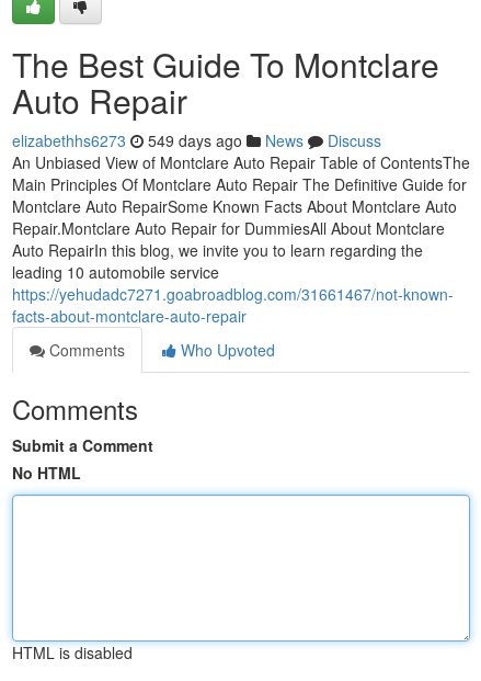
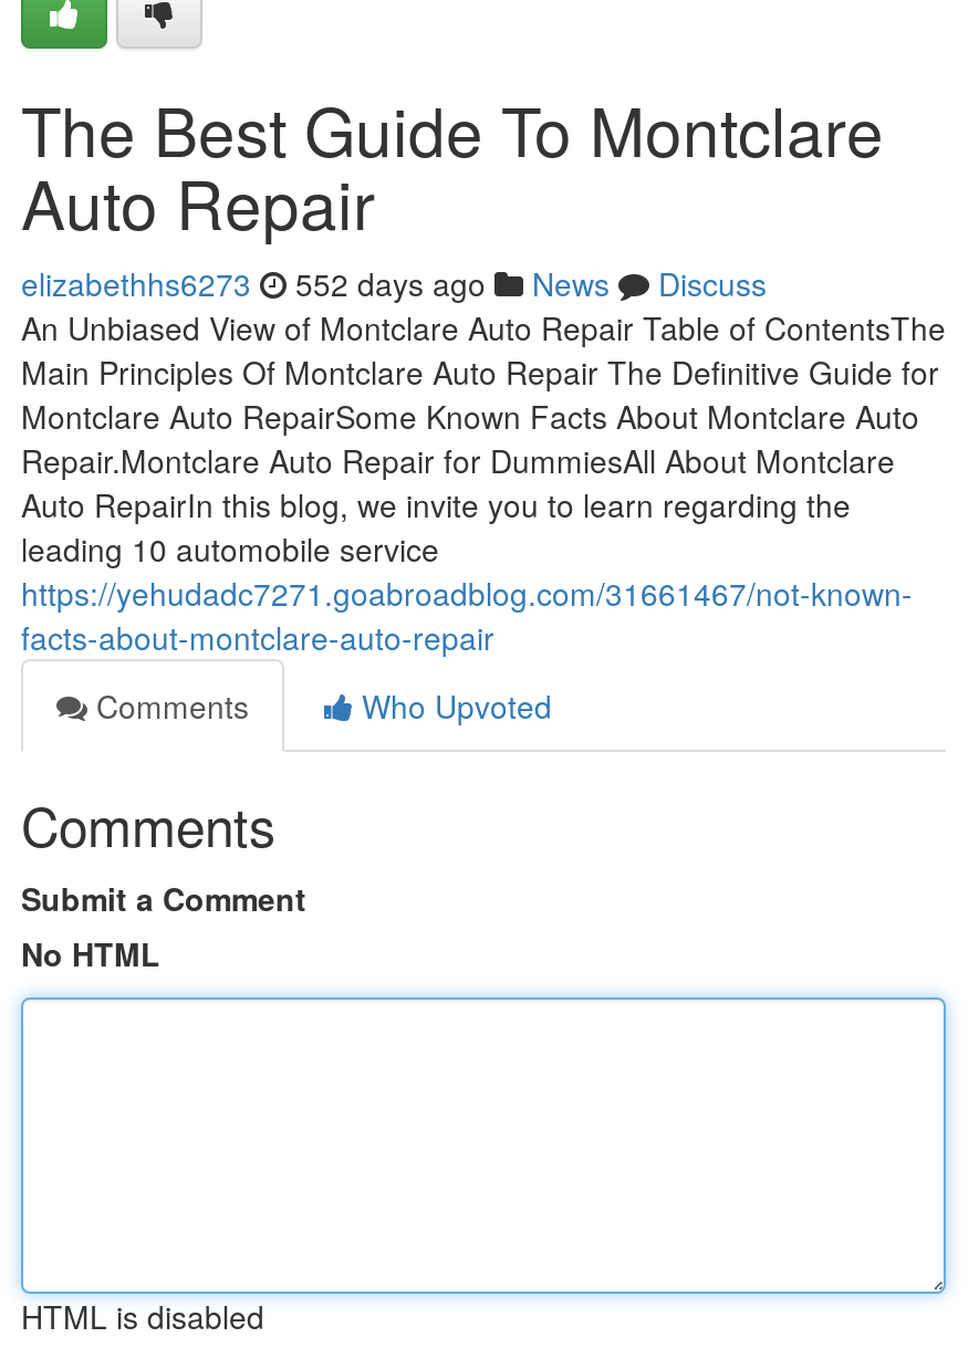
[12,129,381,151] elizabethhs6273 549 days ago News Discuss -> [21,261,767,305] elizabethhs6273 552 days ago News Discuss

